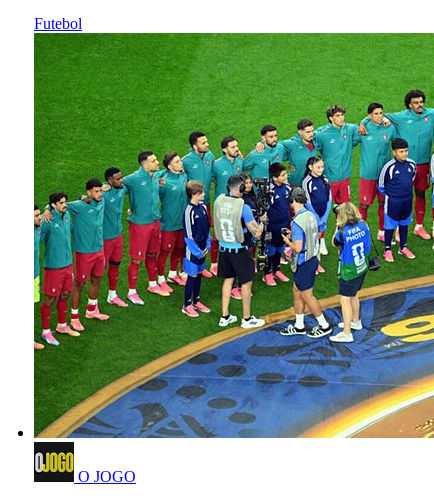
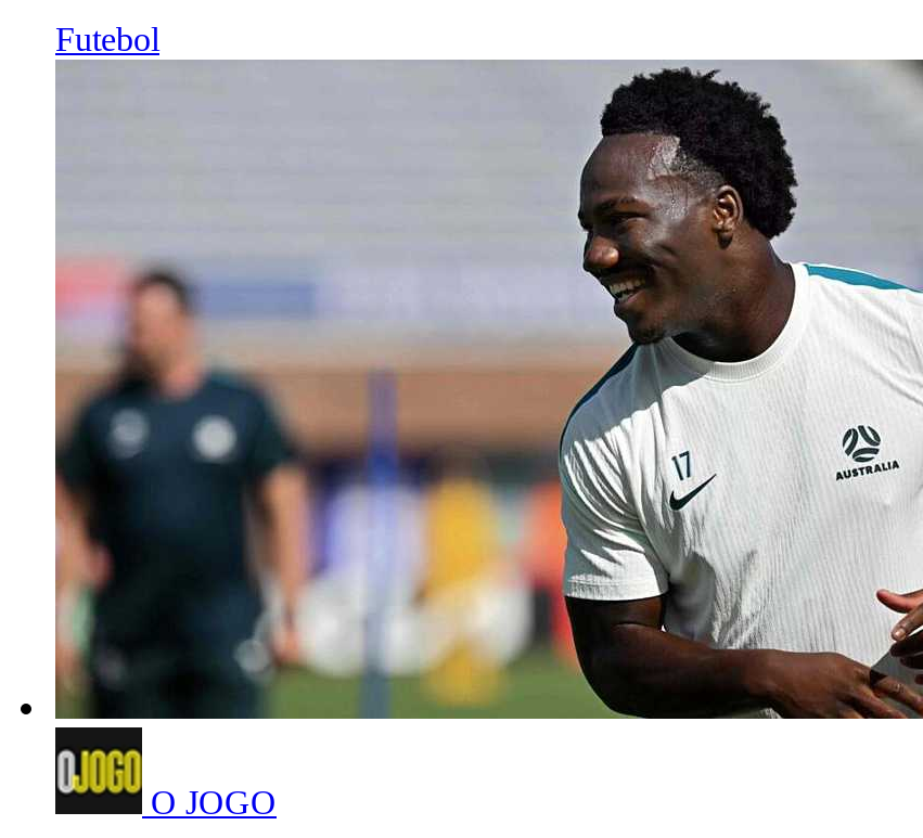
[33,32,431,439] [image] -> [53,60,916,721] [image]

